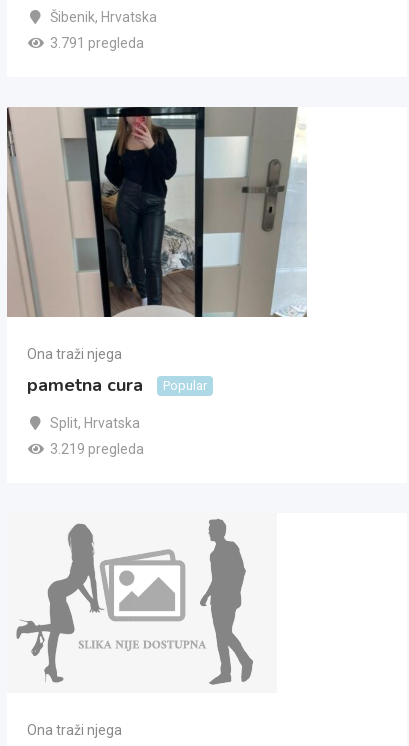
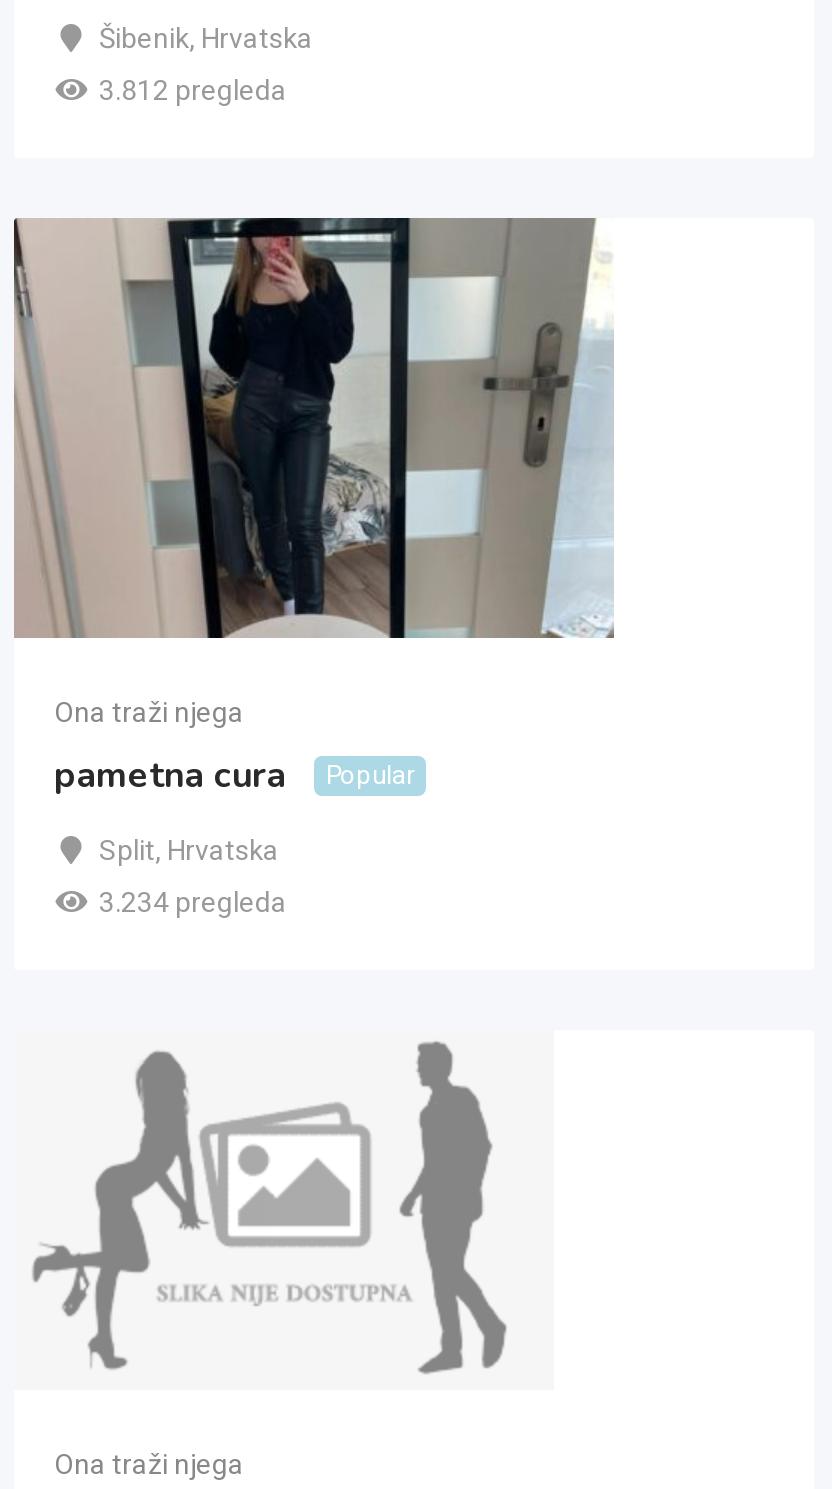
[49,35,143,51] 3.791 pregleda -> [99,74,287,106] 3.812 pregleda
[49,441,143,457] 3.219 pregleda -> [99,886,287,918] 3.234 pregleda

